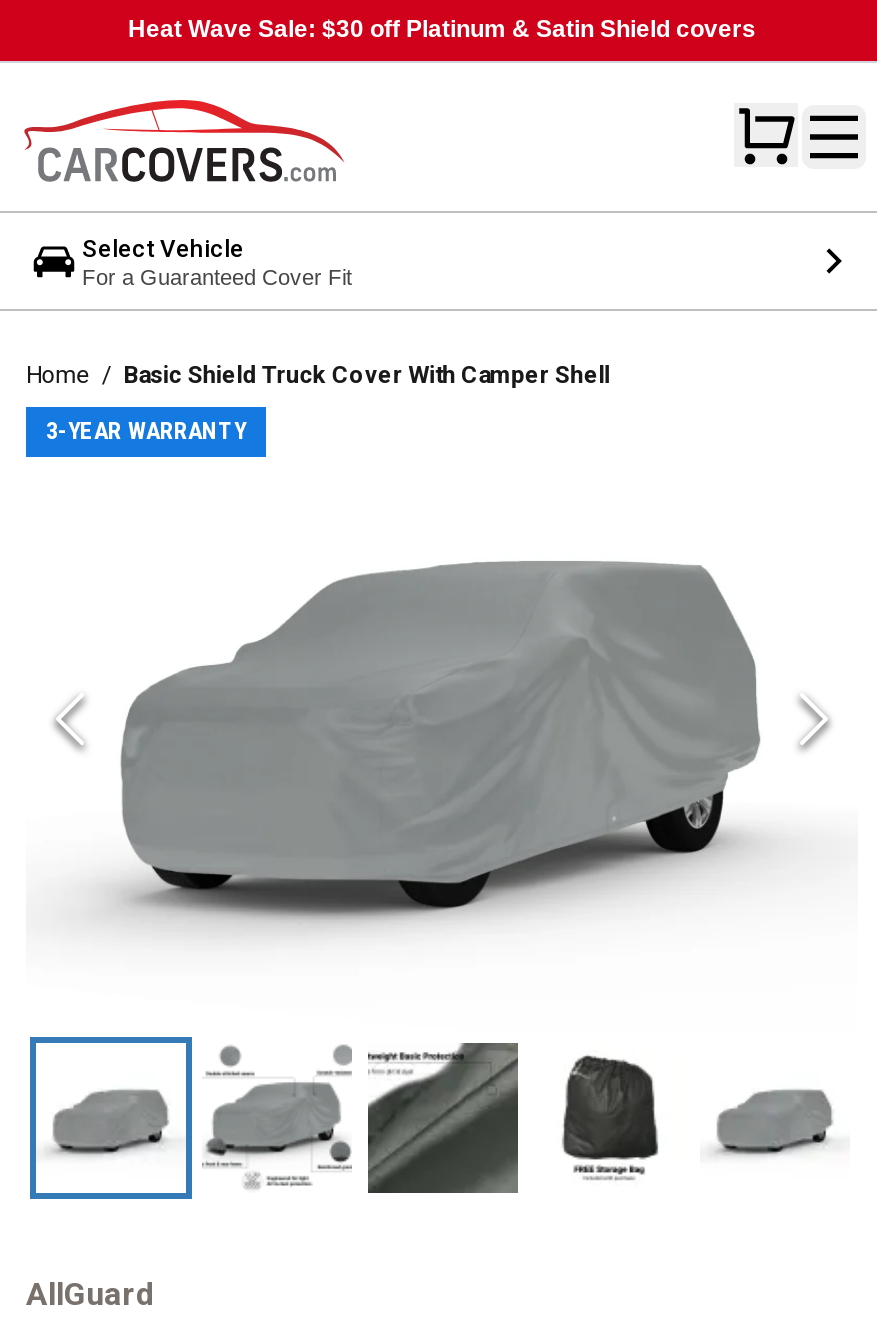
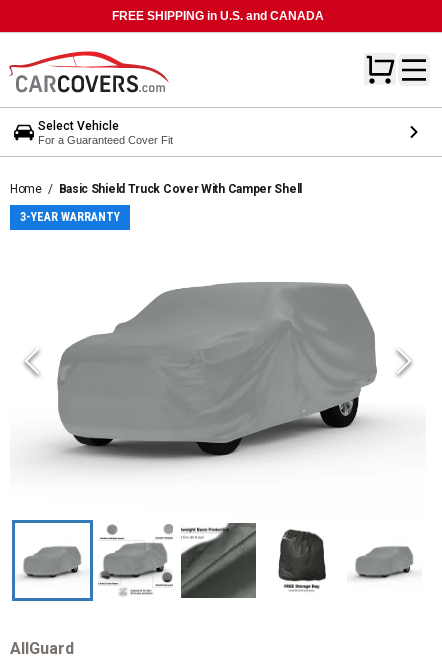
[128,15,756,43] Heat Wave Sale: $30 off Platinum & Satin Shield covers -> [112,9,324,23] FREE SHIPPING in U.S. and CANADA

